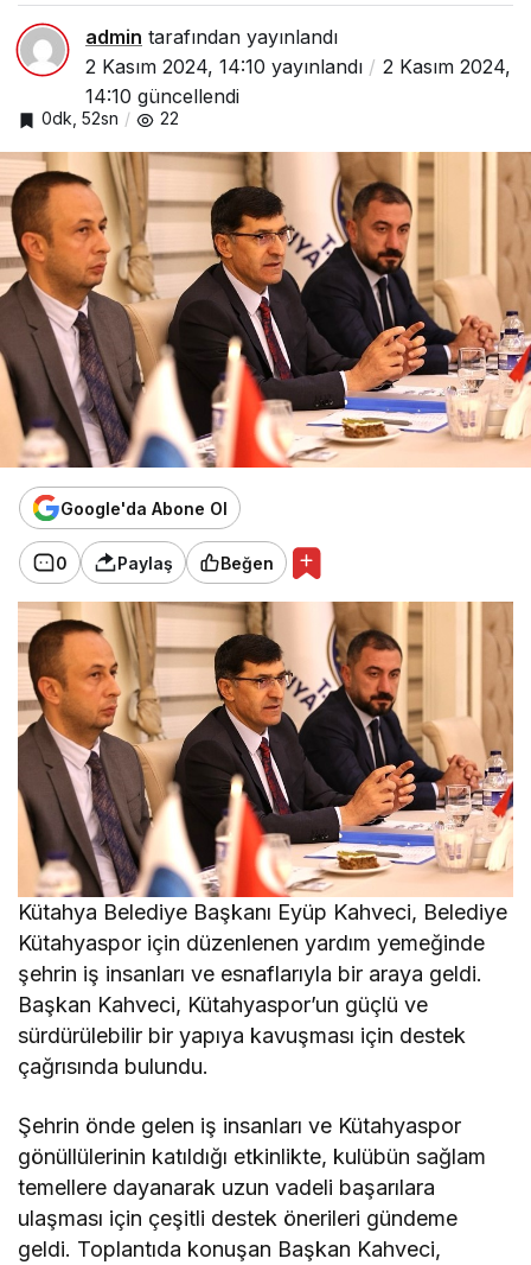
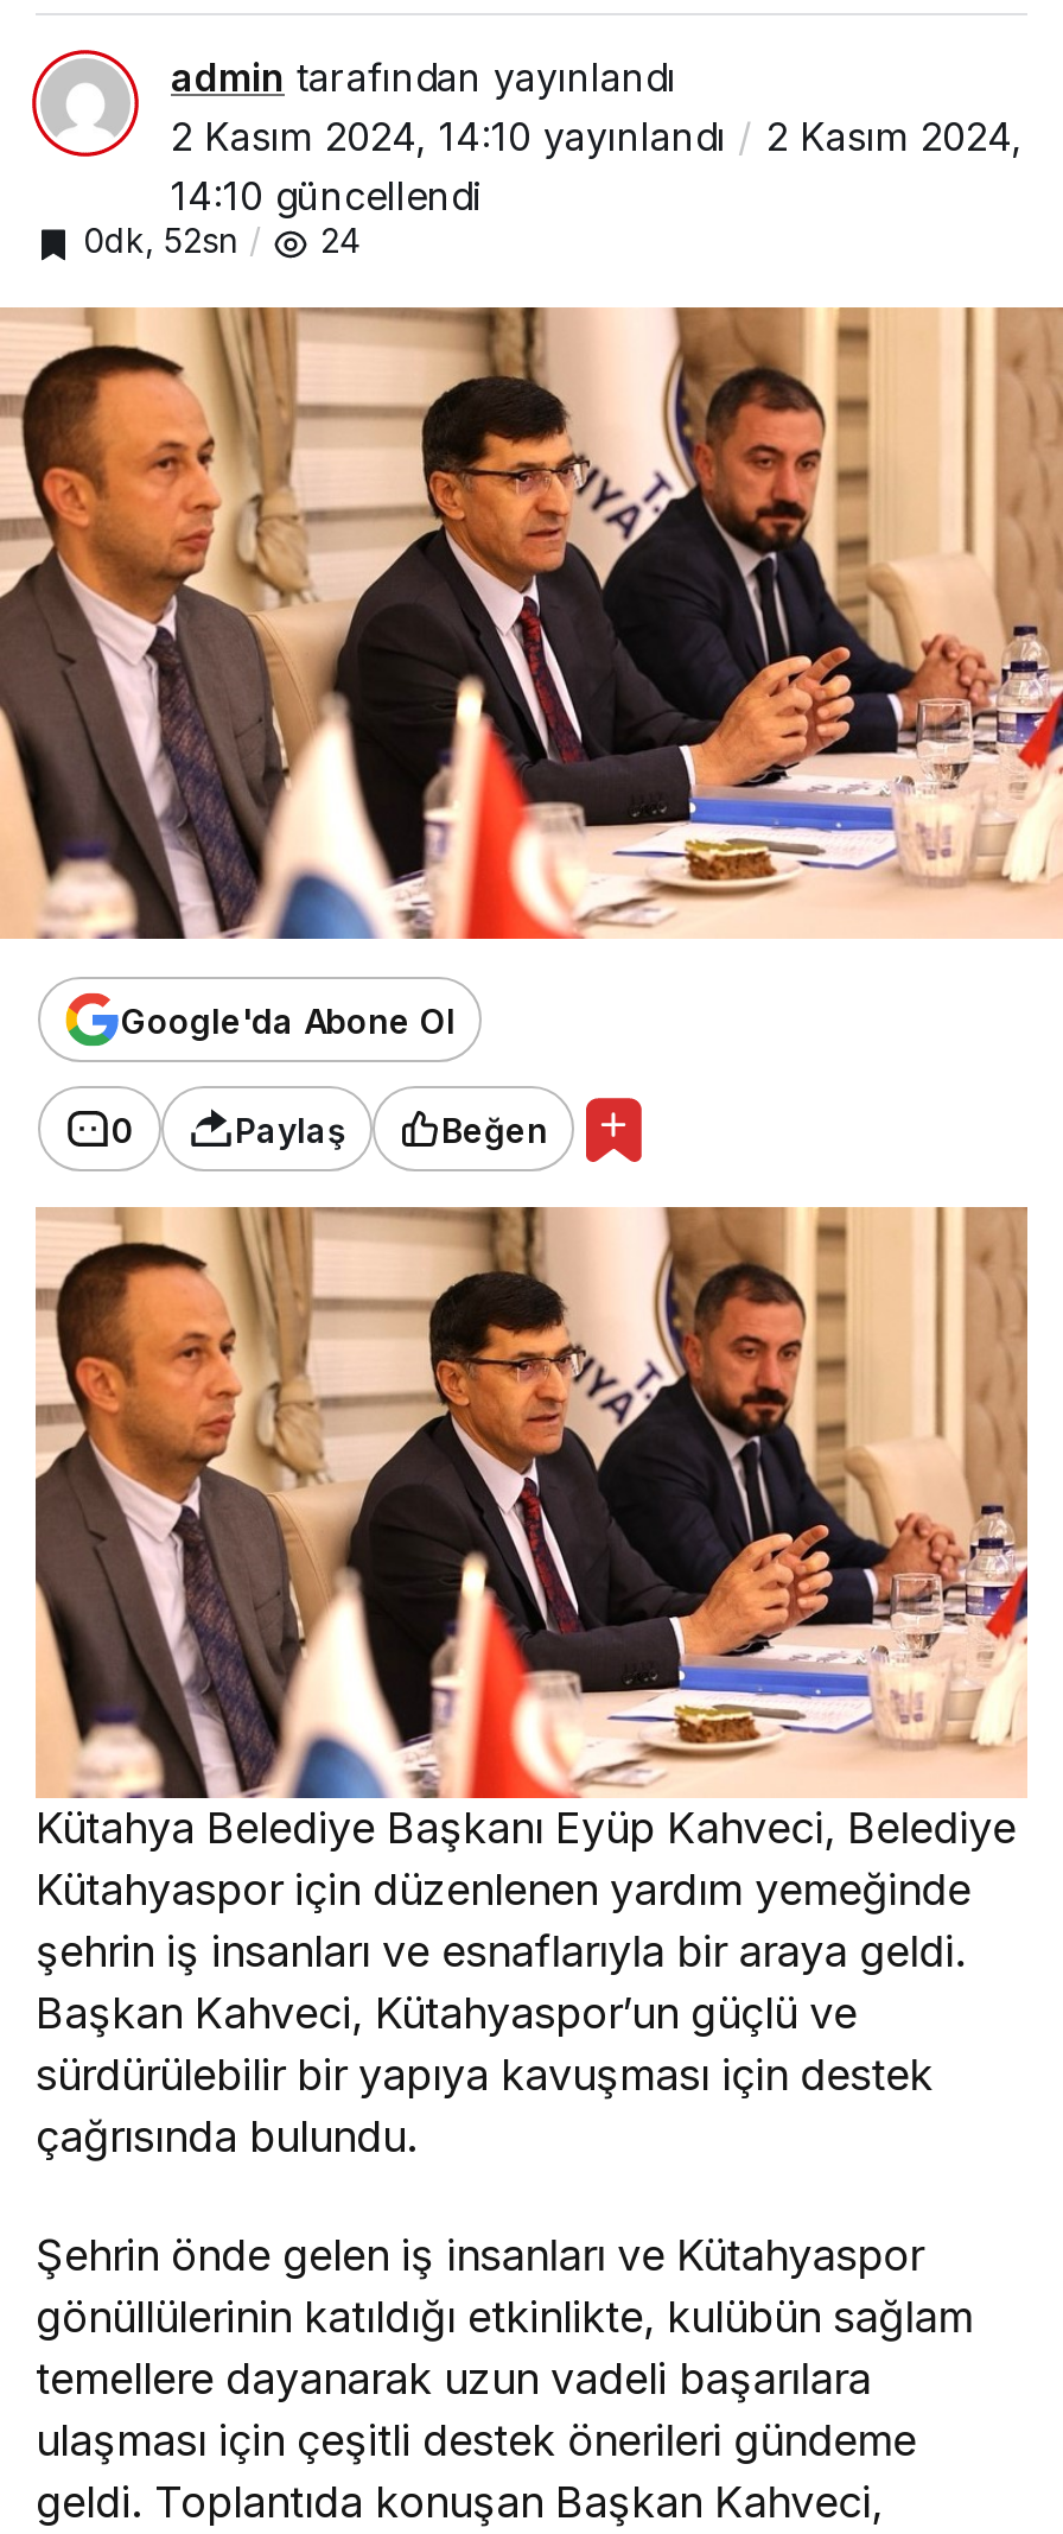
[160,108,179,128] 22 -> [320,220,361,260] 24

